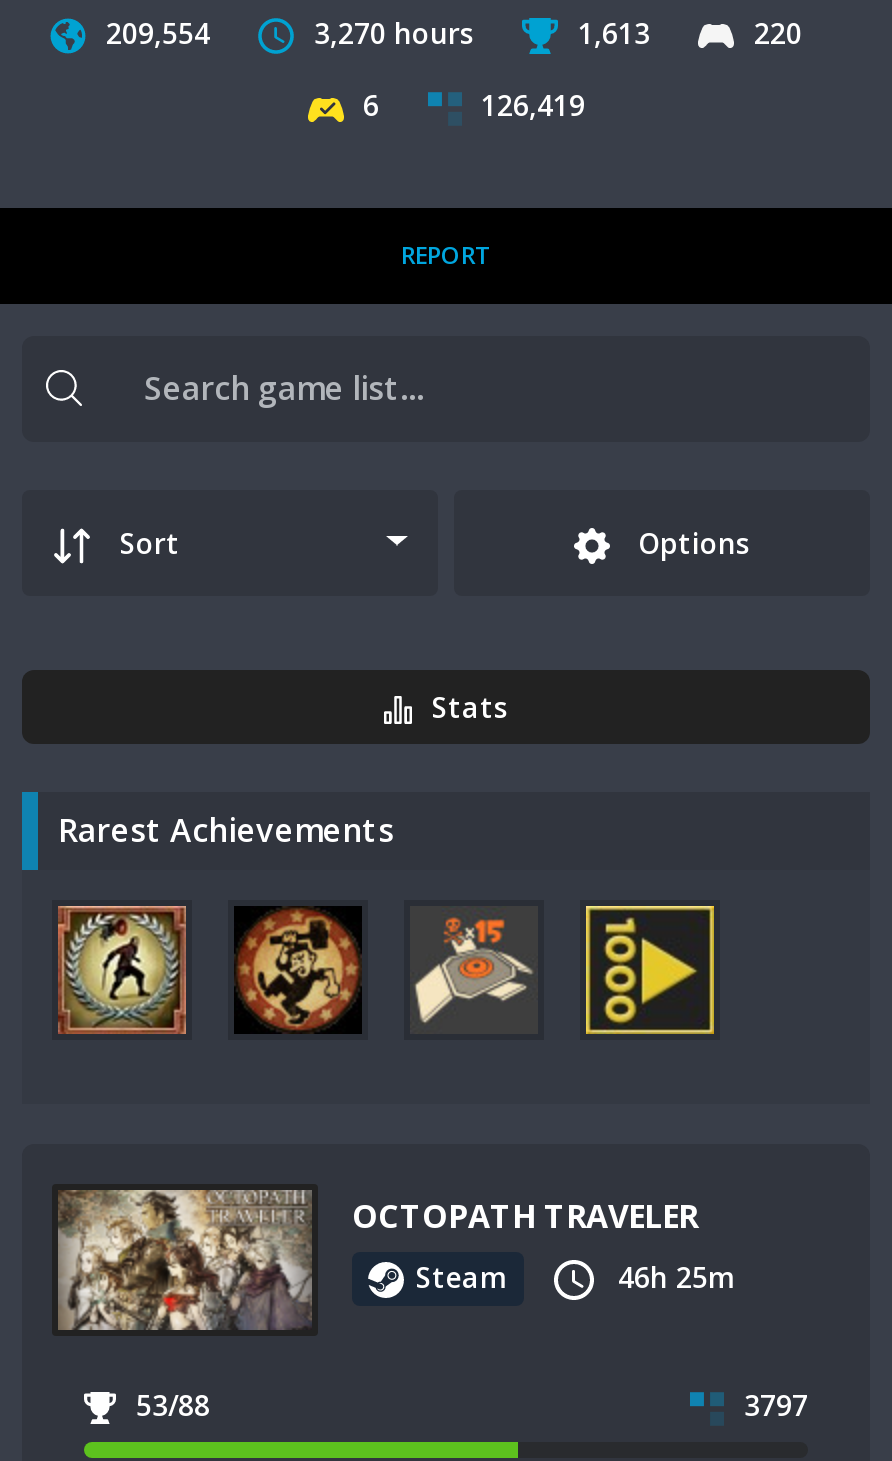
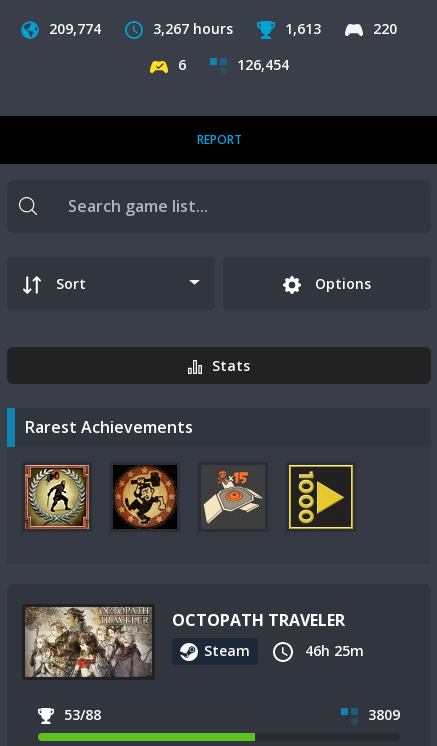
[106,14,210,52] 209,554 -> [49,19,101,38] 209,774
[314,14,474,52] 3,270 hours -> [153,19,233,38] 3,267 hours
[481,86,585,124] 126,419 -> [236,55,288,74] 126,454
[744,1386,808,1424] 3797 -> [368,705,400,724] 3809

